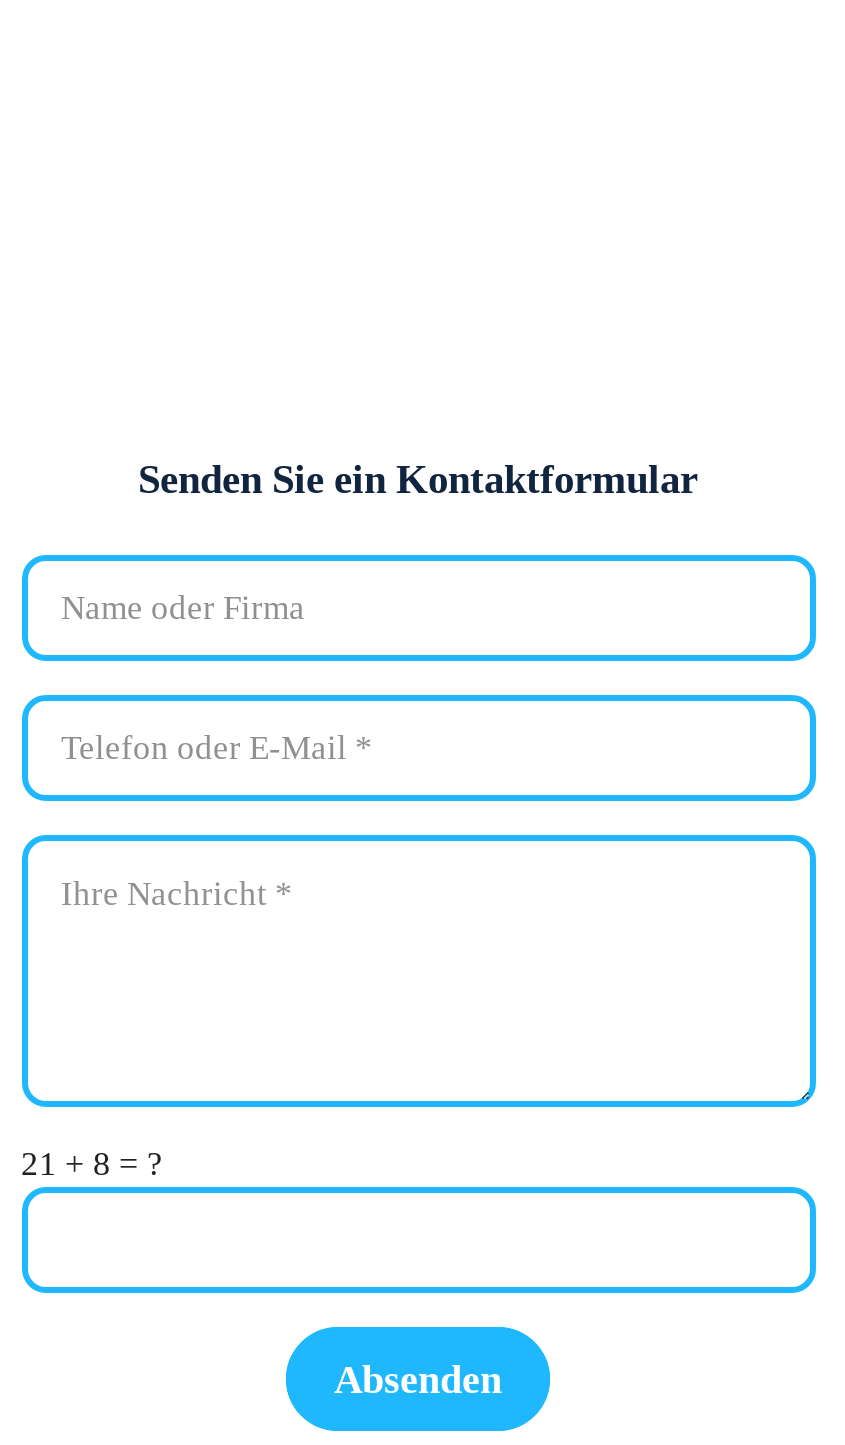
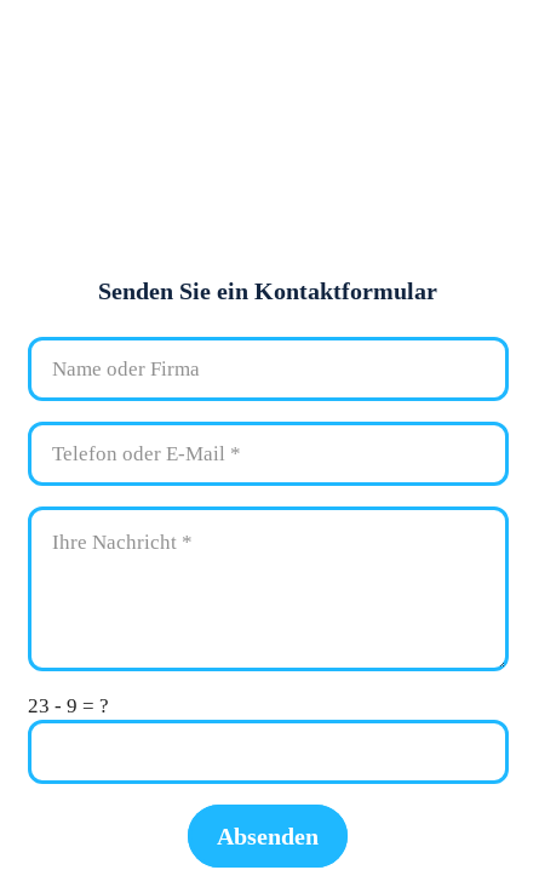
[21,1144,163,1182] 21 + 8 = ? -> [27,694,108,717] 23 - 9 = ?

